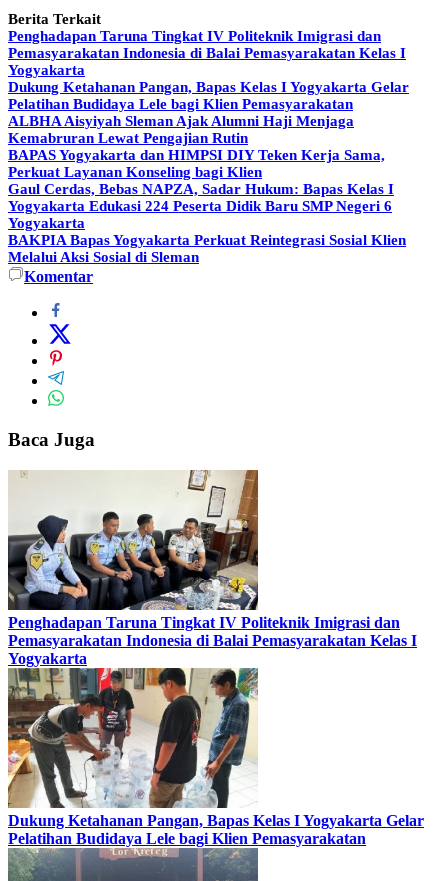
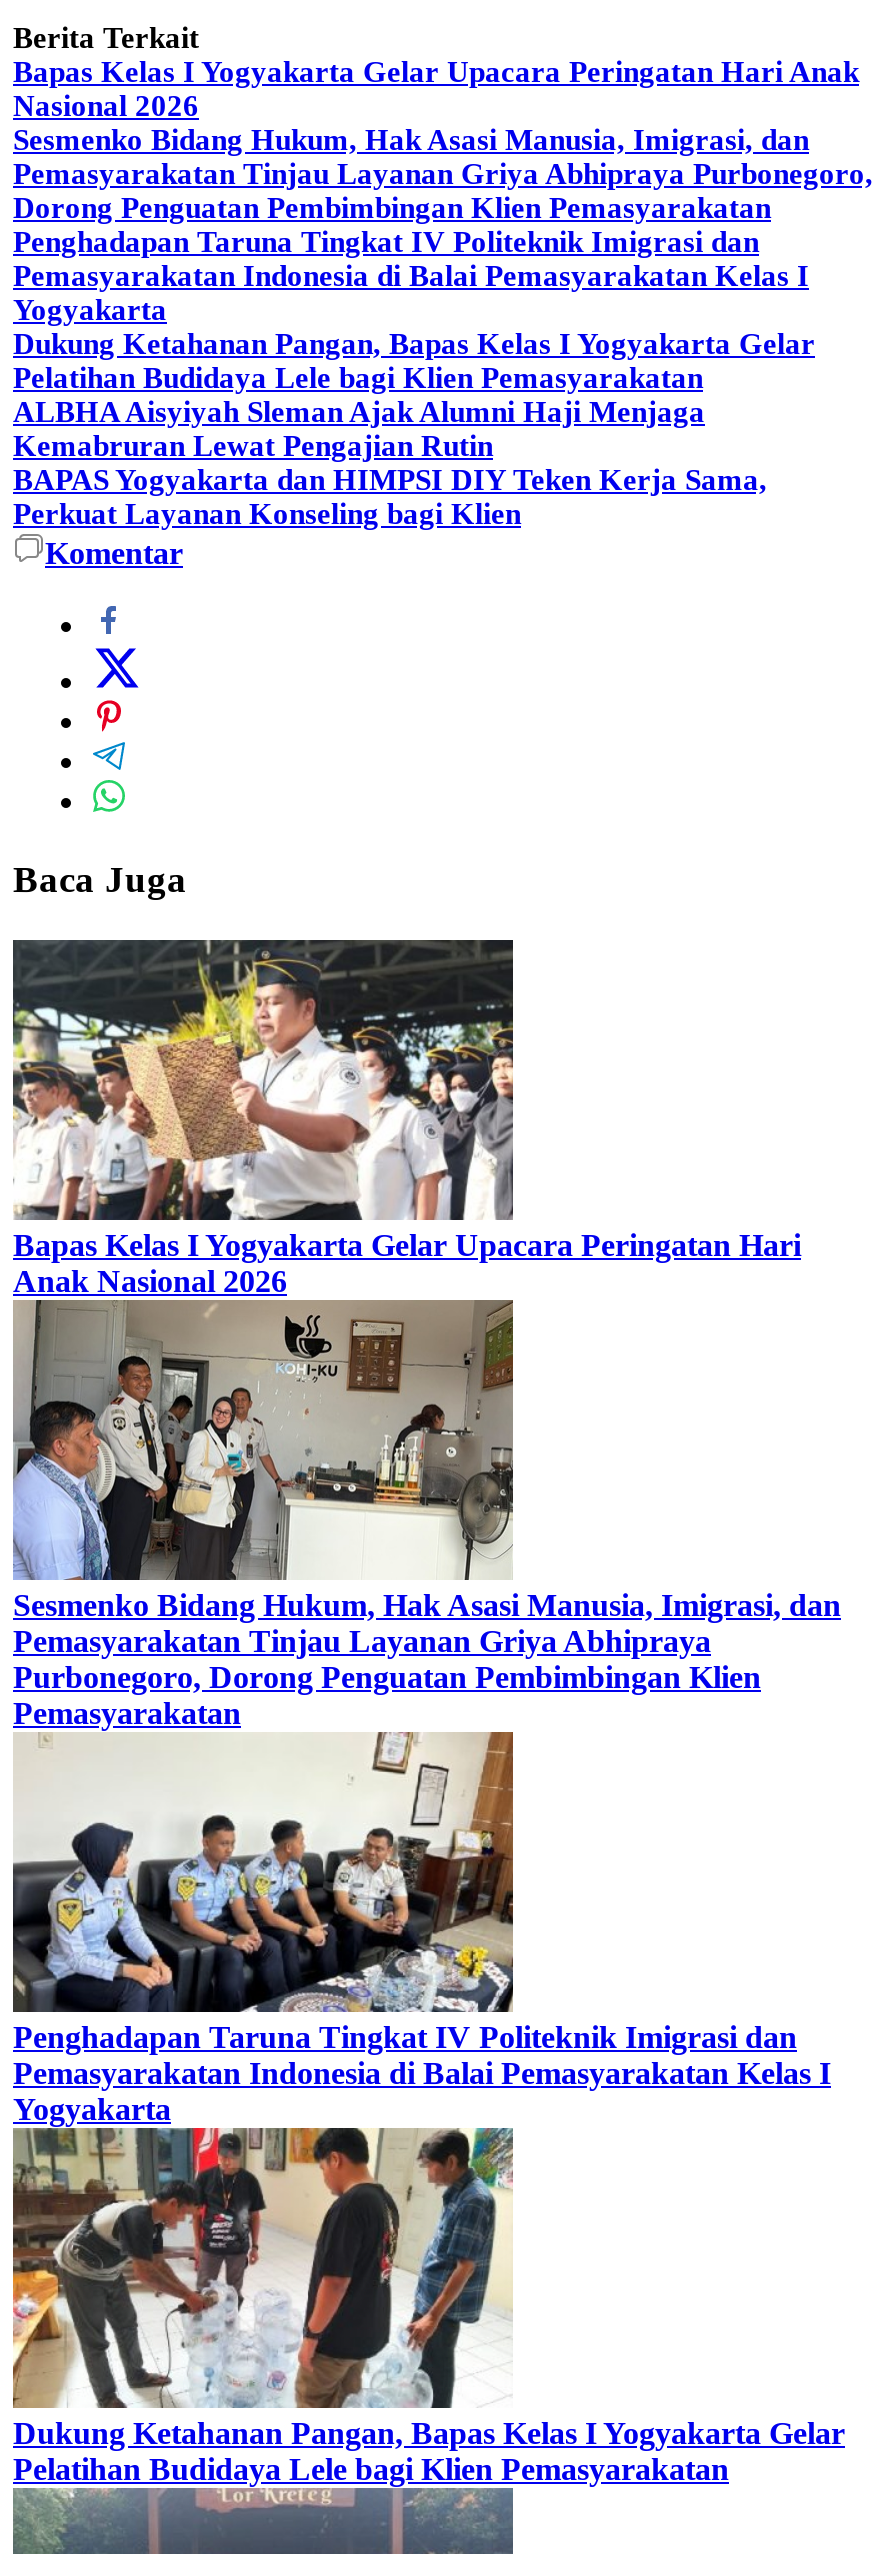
none -> [13,57,873,225] Bapas Kelas I Yogyakarta Gelar Upacara Peringatan Hari Anak | Nasional 2026 | Sesmenko Bidang Hukum, Hak Asasi Manusia, Imigrasi, dan | Pemasyarakatan Tinjau Layanan Griya Abhipraya Purbonegoro, | Dorong Penguatan Pembimbingan Klien Pemasyarakatan
[8,181,406,265] Gaul Cerdas, Bebas NAPZA, Sadar Hukum: Bapas Kelas I | Yogyakarta Edukasi 224 Peserta Didik Baru SMP Negeri 6 | Yogyakarta | BAKPIA Bapas Yogyakarta Perkuat Reintegrasi Sosial Klien | Melalui Aksi Sosial di Sleman -> none
none -> [11,1304,841,1730] [image] | Sesmenko Bidang Hukum, Hak Asasi Manusia, Imigrasi, dan | Pemasyarakatan Tinjau Layanan Griya Abhipraya | Purbonegoro, Dorong Penguatan Pembimbingan Klien | Pemasyarakatan
none -> [11,938,515,1140] [image]
none -> [13,1228,801,1298] Bapas Kelas I Yogyakarta Gelar Upacara Peringatan Hari | Anak Nasional 2026

